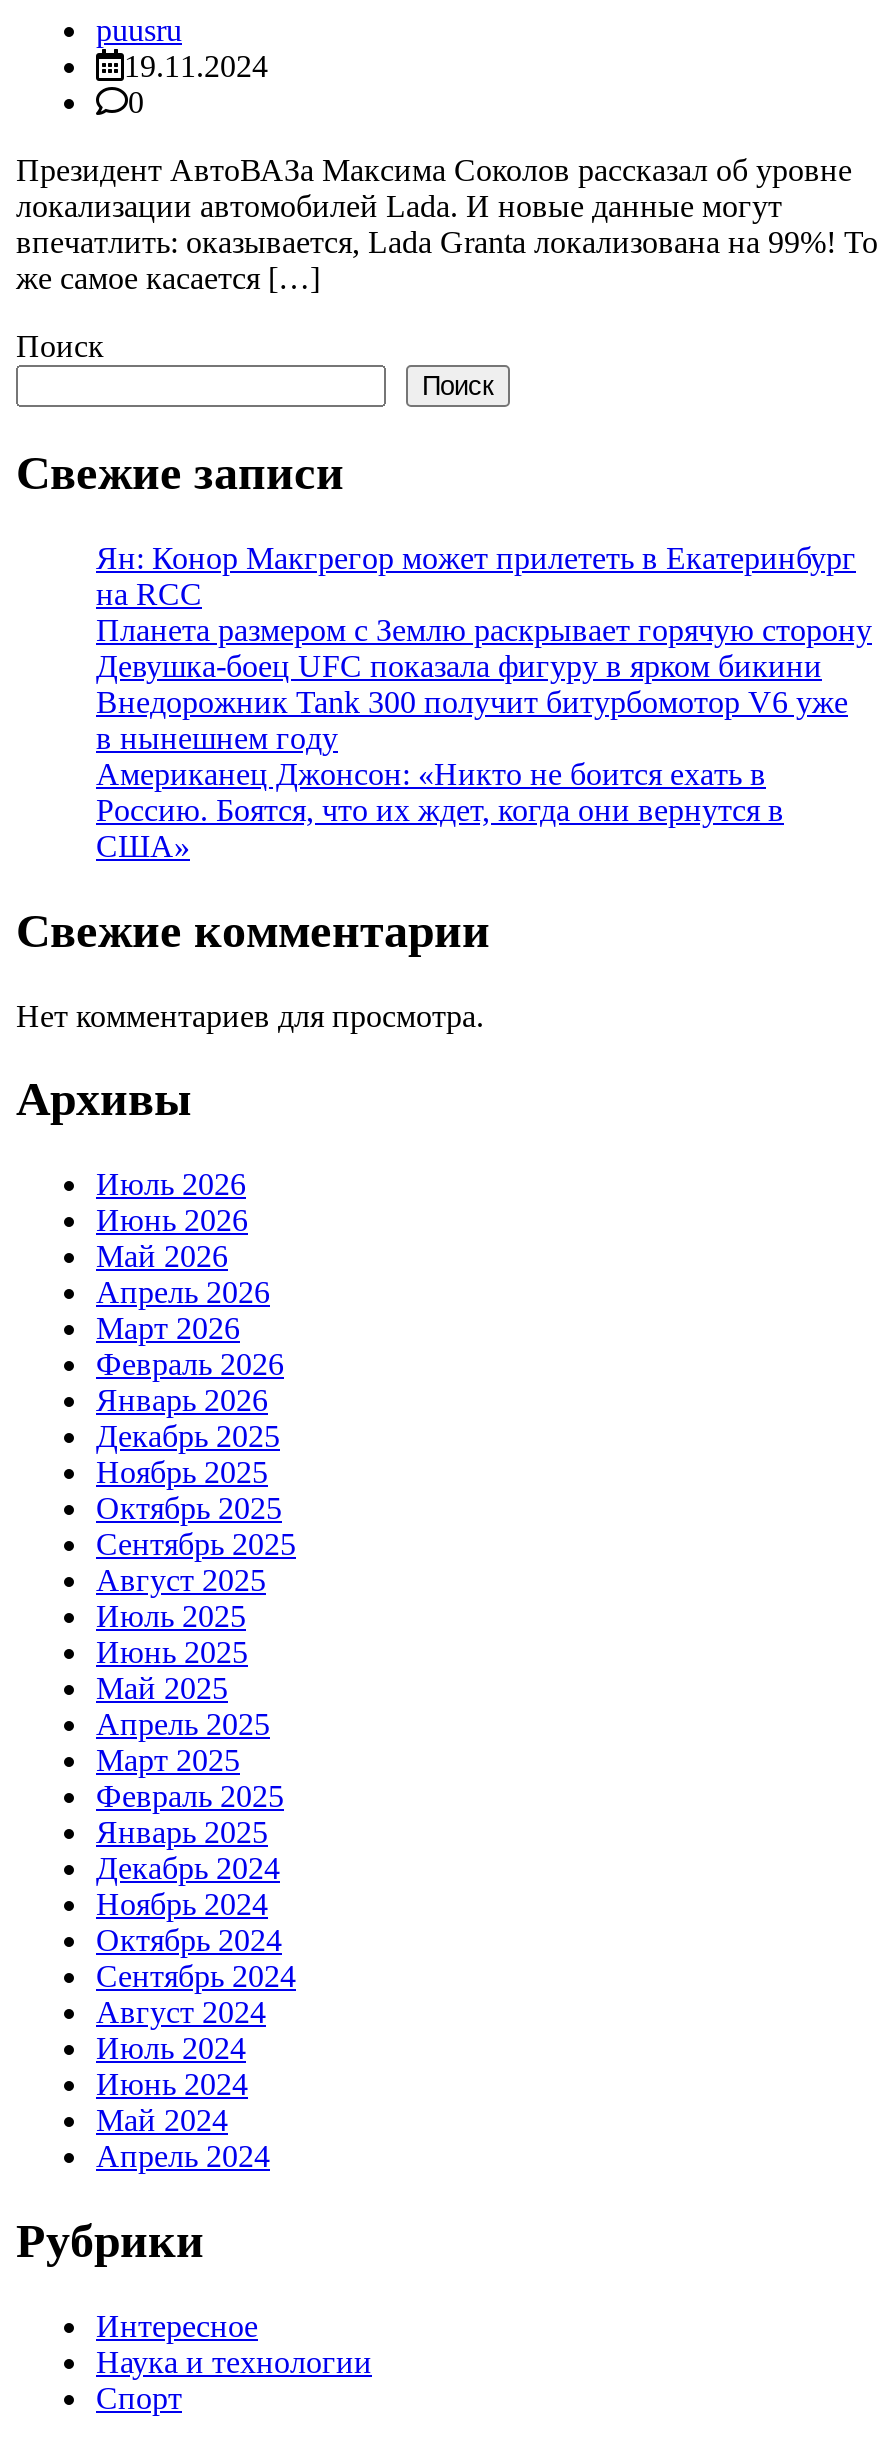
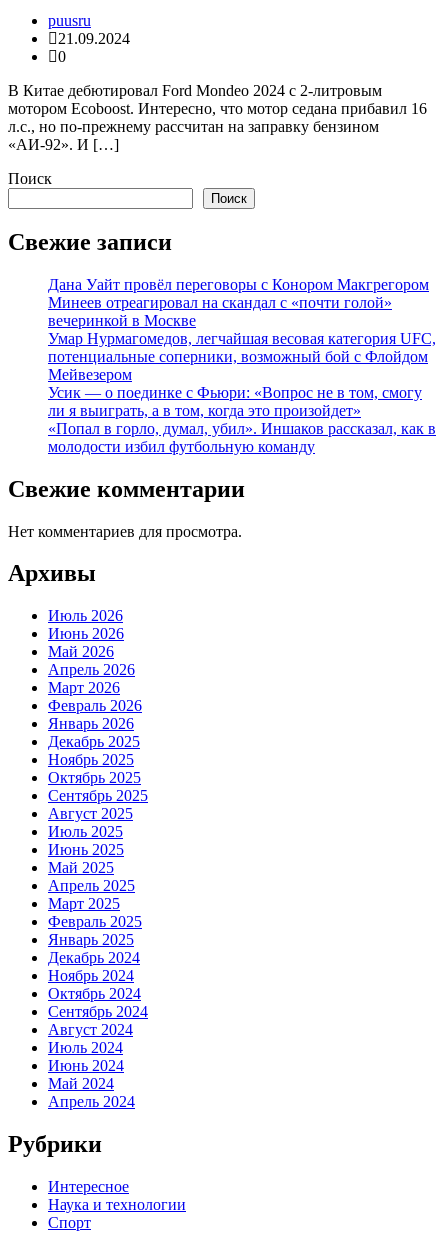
[124,49,268,83] 19.11.2024 -> [58,30,130,47] 21.09.2024
[16,153,878,295] Президент АвтоВАЗа Максима Соколов рассказал об уровне | локализации автомобилей Lada. И новые данные могут | впечатлить: оказывается, Lada Granta локализована на 99%! То | же самое касается […] -> [8,82,427,153] В Китае дебютировал Ford Mondeo 2024 с 2-литровым | мотором Ecoboost. Интересно, что мотор седана прибавил 16 | л.с., но по-прежнему рассчитан на заправку бензином | «АИ-92». И […]
[96,541,872,863] Ян: Конор Макгрегор может прилететь в Екатеринбург | на RCC | Планета размером с Землю раскрывает горячую сторону | Девушка-боец UFC показала фигуру в ярком бикини | Внедорожник Tank 300 получит битурбомотор V6 уже | в нынешнем году | Американец Джонсон: «Никто не боится ехать в | Россию. Боятся, что их ждет, когда они вернутся в | США» -> [48,276,436,455] Дана Уайт провёл переговоры с Конором Макгрегором | Минеев отреагировал на скандал с «почти голой» | вечеринкой в Москве | Умар Нурмагомедов, легчайшая весовая категория UFC, | потенциальные соперники, возможный бой с Флойдом | Мейвезером | Усик — о поединке с Фьюри: «Вопрос не в том, смогу | ли я выиграть, а в том, когда это произойдет» | «Попал в горло, думал, убил». Иншаков рассказал, как в | молодости избил футбольную команду

